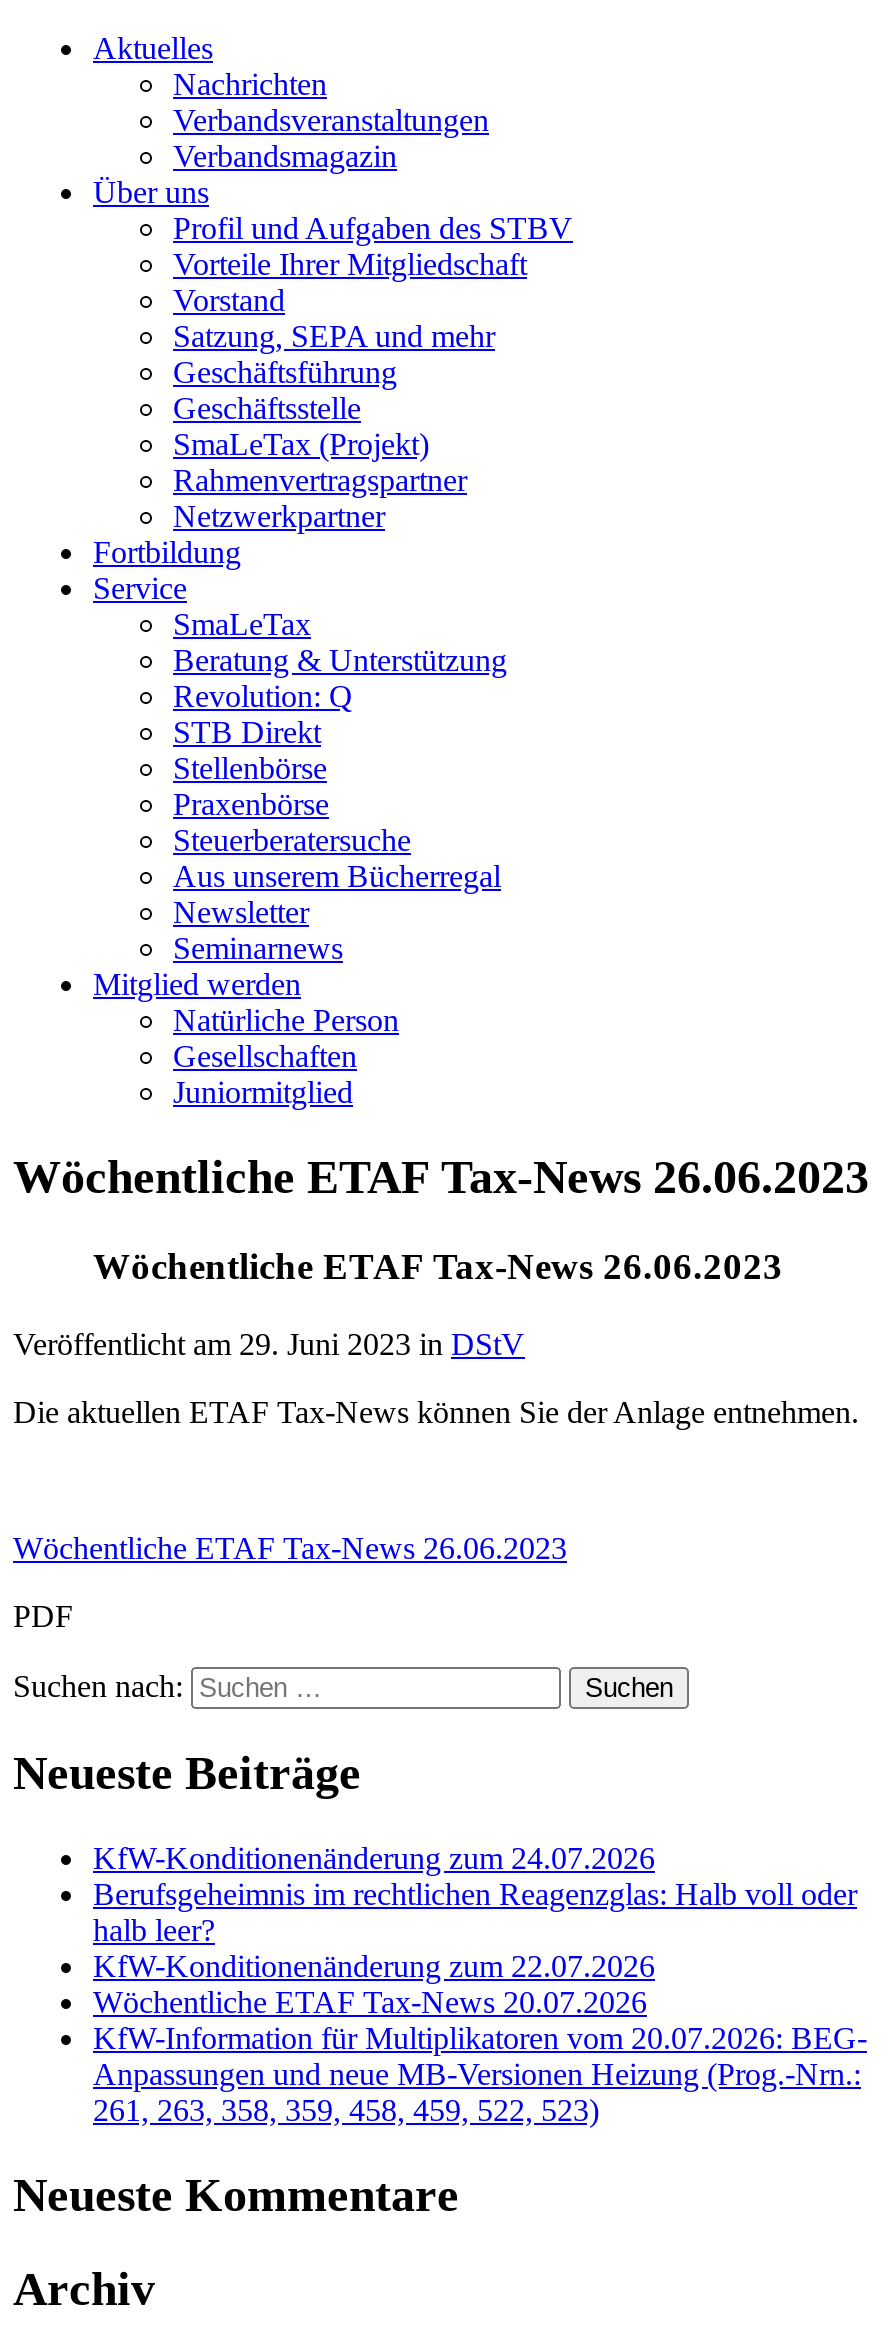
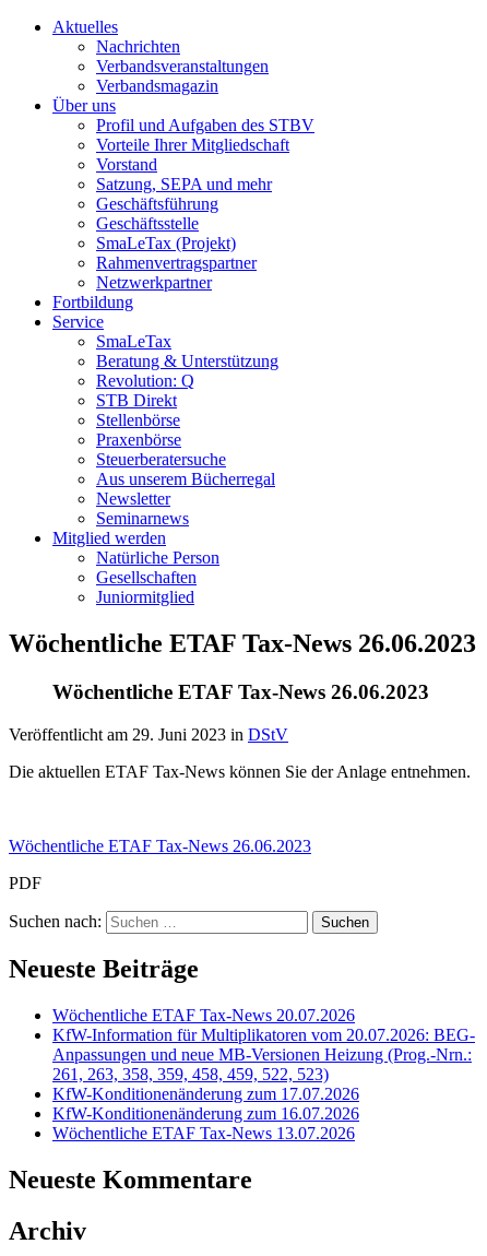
[93,1842,857,1984] KfW-Konditionenänderung zum 24.07.2026 | Berufsgeheimnis im rechtlichen Reagenzglas: Halb voll oder | halb leer? | KfW-Konditionenänderung zum 22.07.2026 -> none
moved [93,1986,867,2128] -> [52,1006,475,1084]: Wöchentliche ETAF Tax-News 20.07.2026 | KfW-Information für Multiplikatoren vom 20.07.2026: BEG- | Anpassungen und neue MB-Versionen Heizung (Prog.-Nrn.: | 261, 263, 358, 359, 458, 459, 522, 523)
none -> [52,1085,359,1143] KfW-Konditionenänderung zum 17.07.2026 | KfW-Konditionenänderung zum 16.07.2026 | Wöchentliche ETAF Tax-News 13.07.2026

